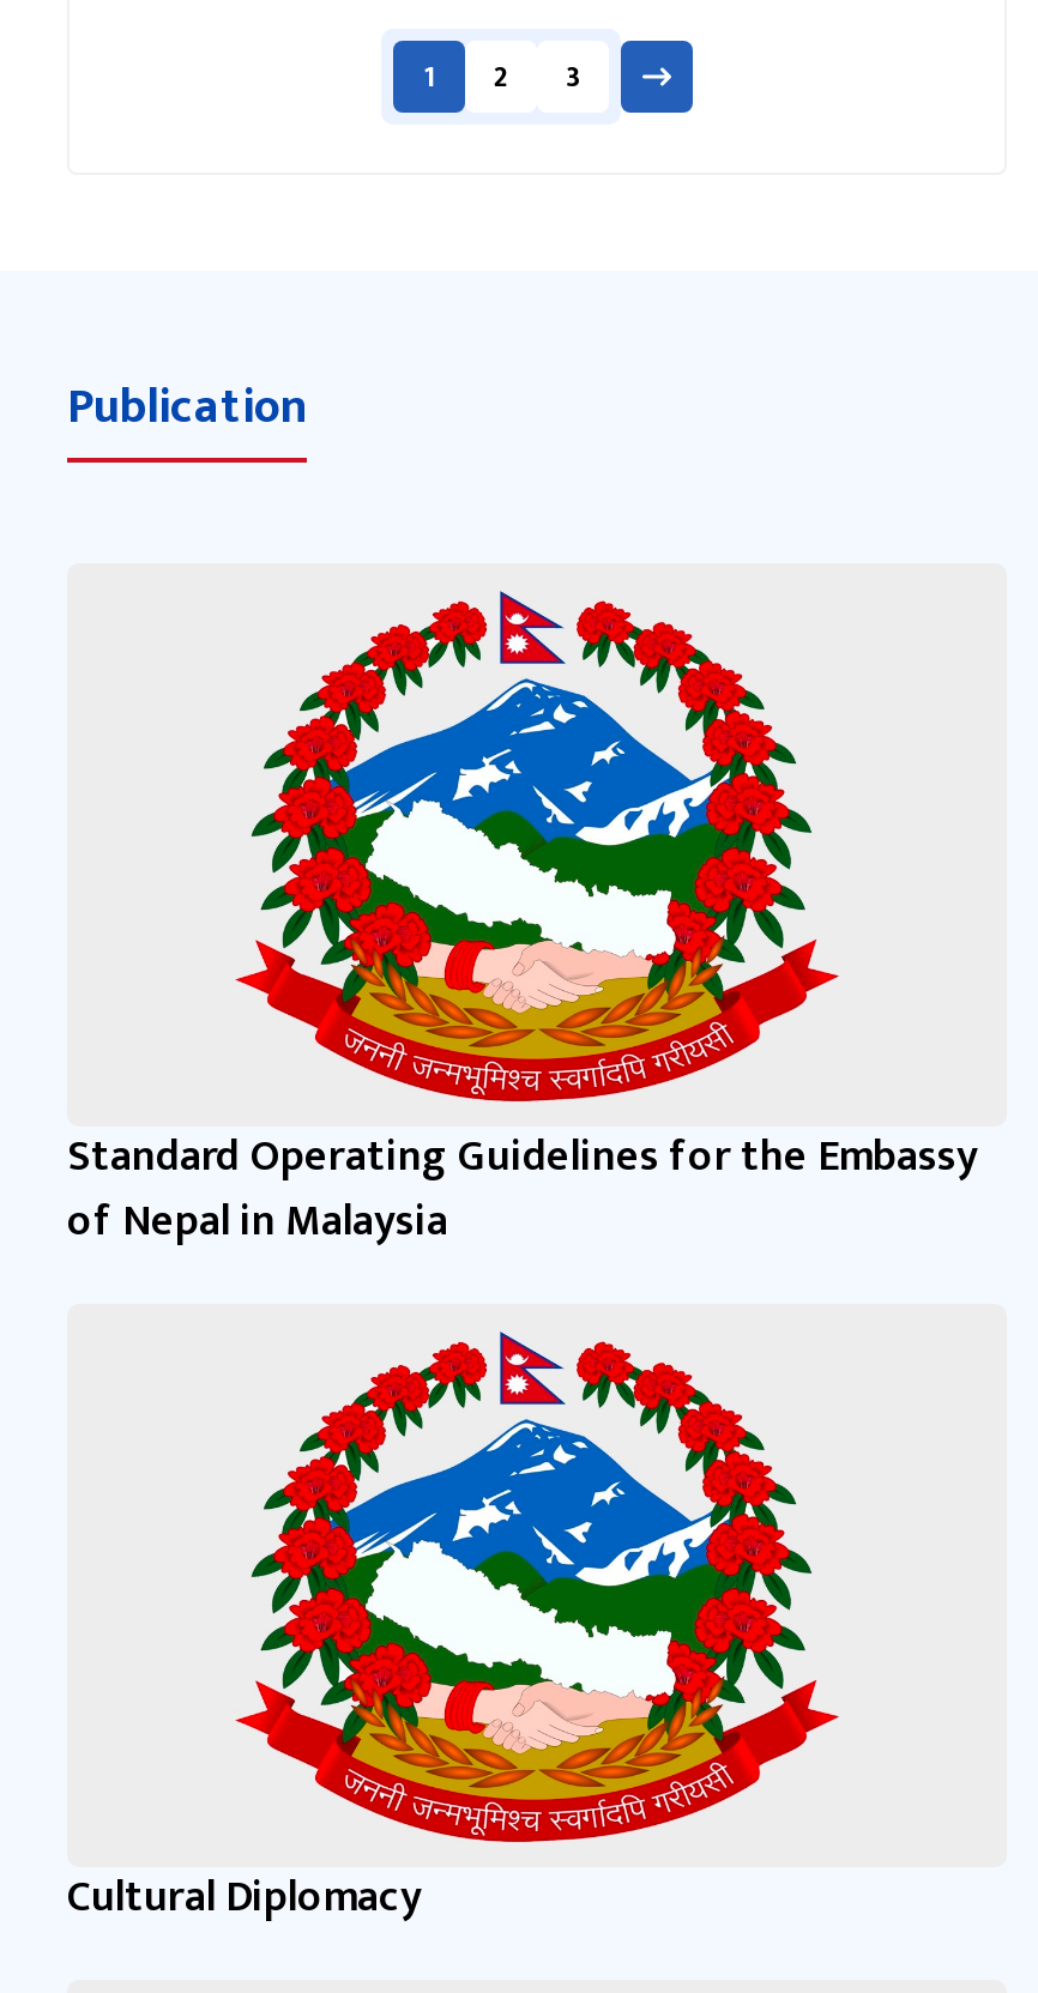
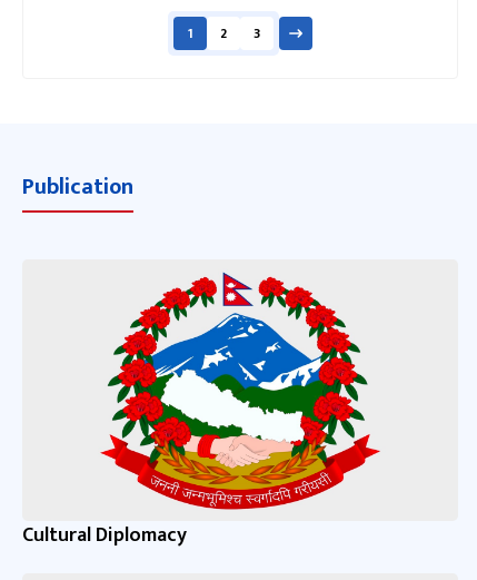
[67,1122,978,1258] Standard Operating Guidelines for the Embassy | of Nepal in Malaysia -> none

